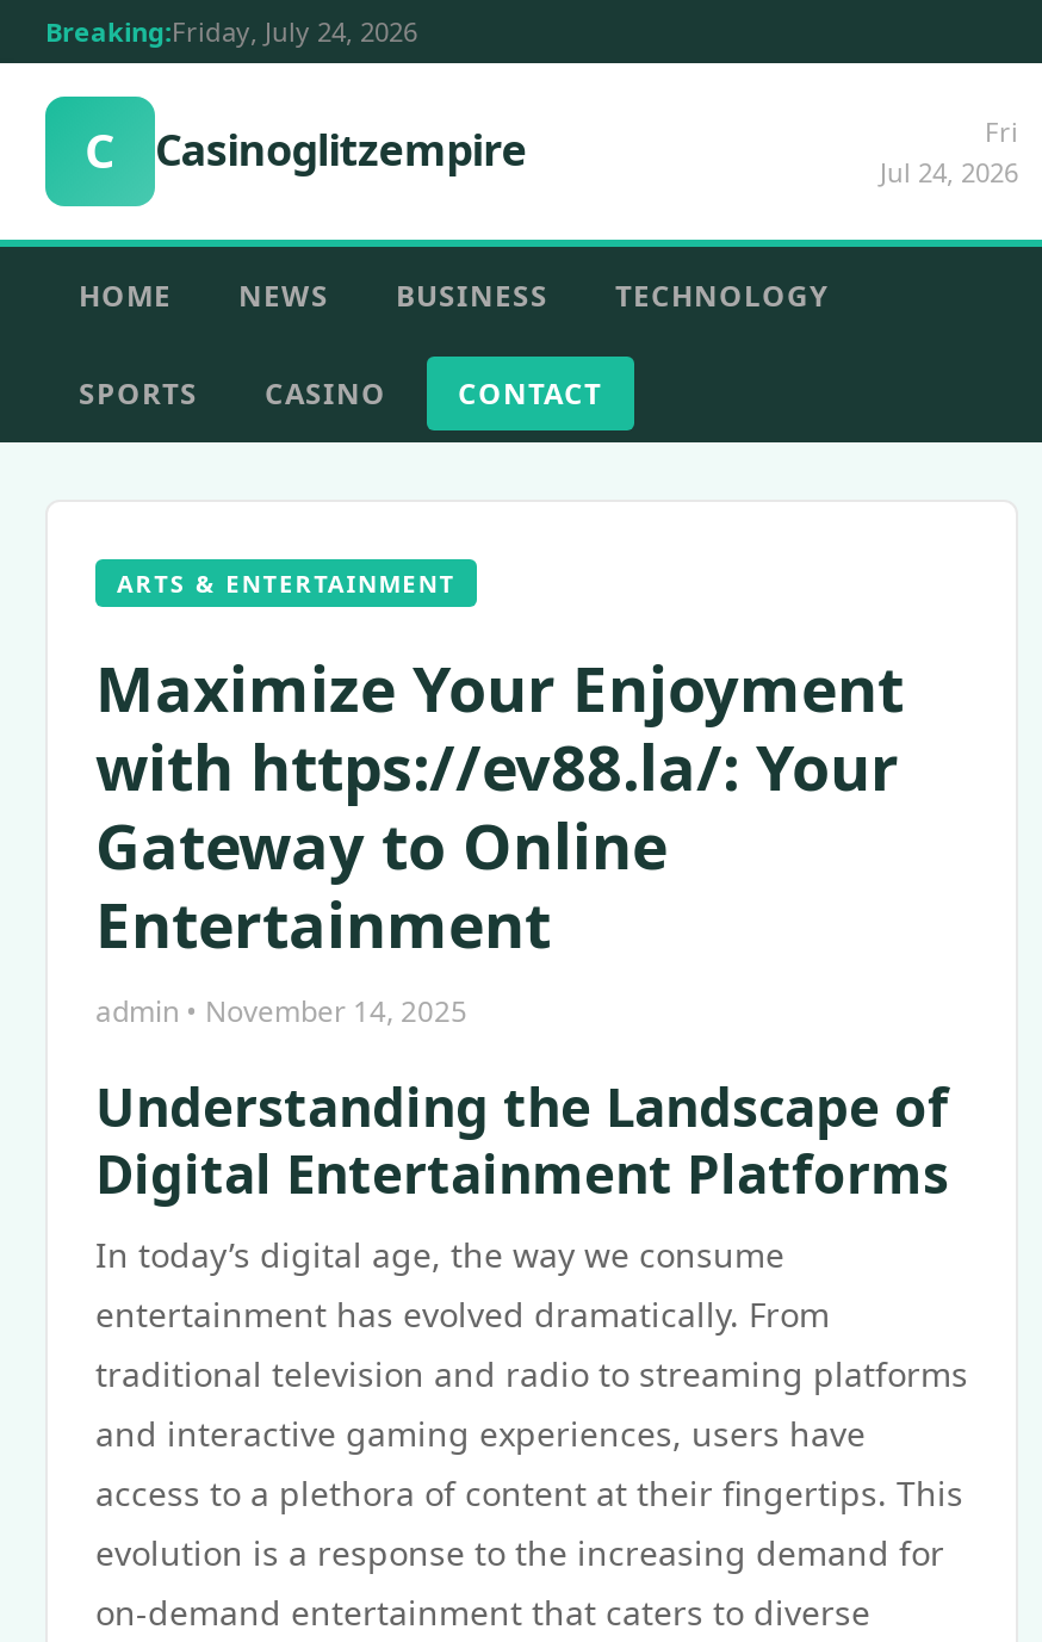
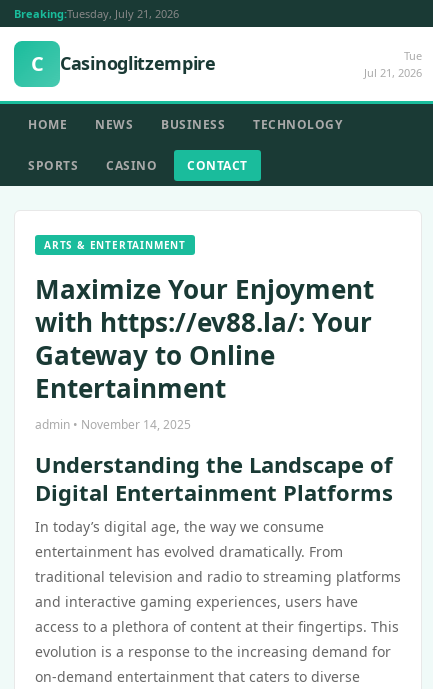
[45,13,417,49] Breaking:Friday, July 24, 2026 -> [14,6,179,21] Breaking:Tuesday, July 21, 2026
[880,113,1018,190] Fri | Jul 24, 2026 -> [364,48,422,80] Tue | Jul 21, 2026

